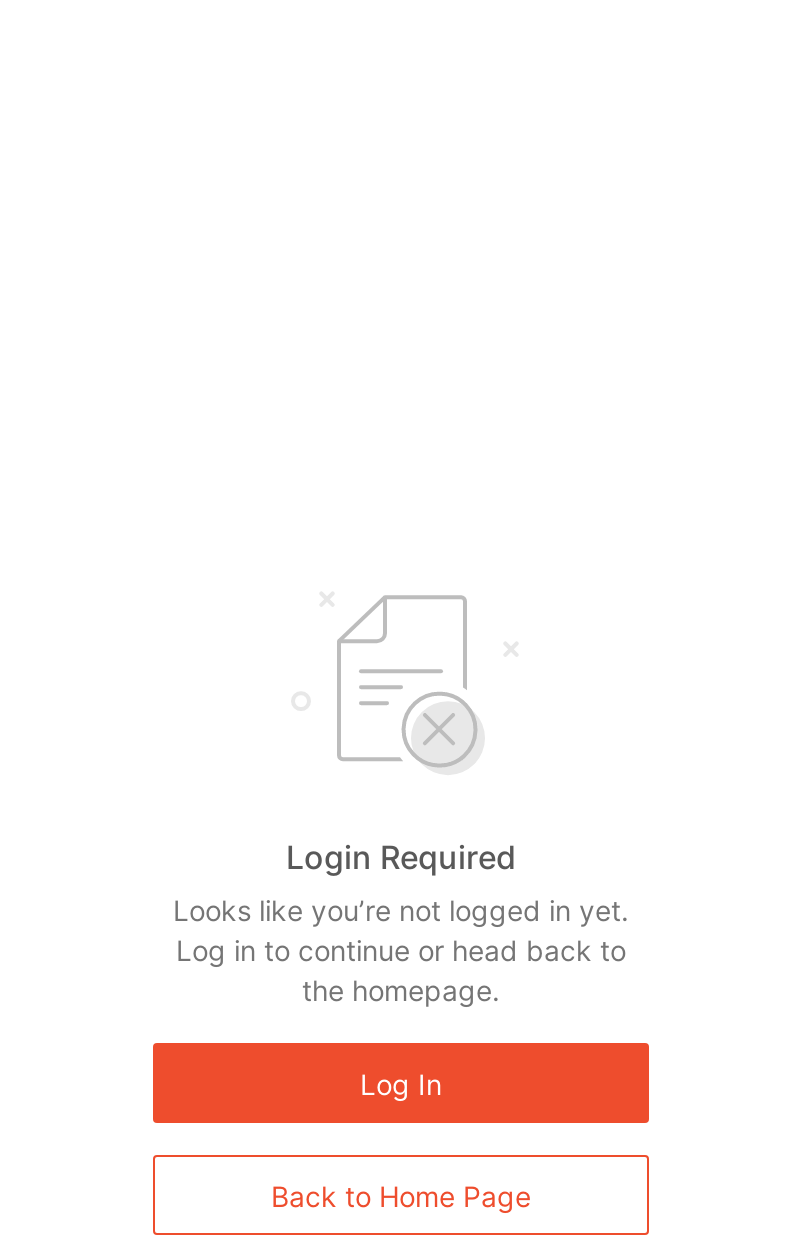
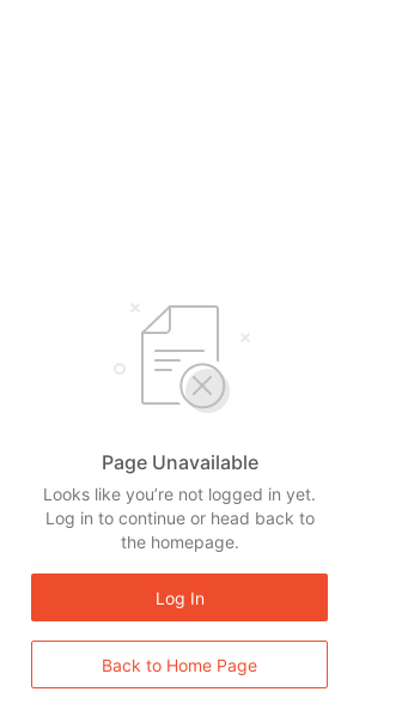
[286,837,516,877] Login Required -> [101,450,258,474] Page Unavailable

